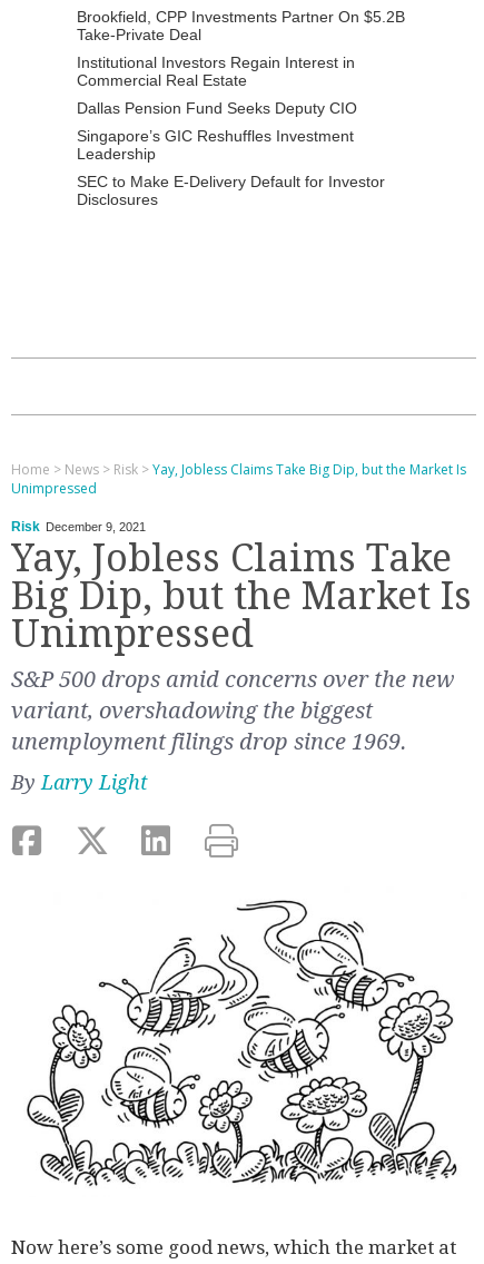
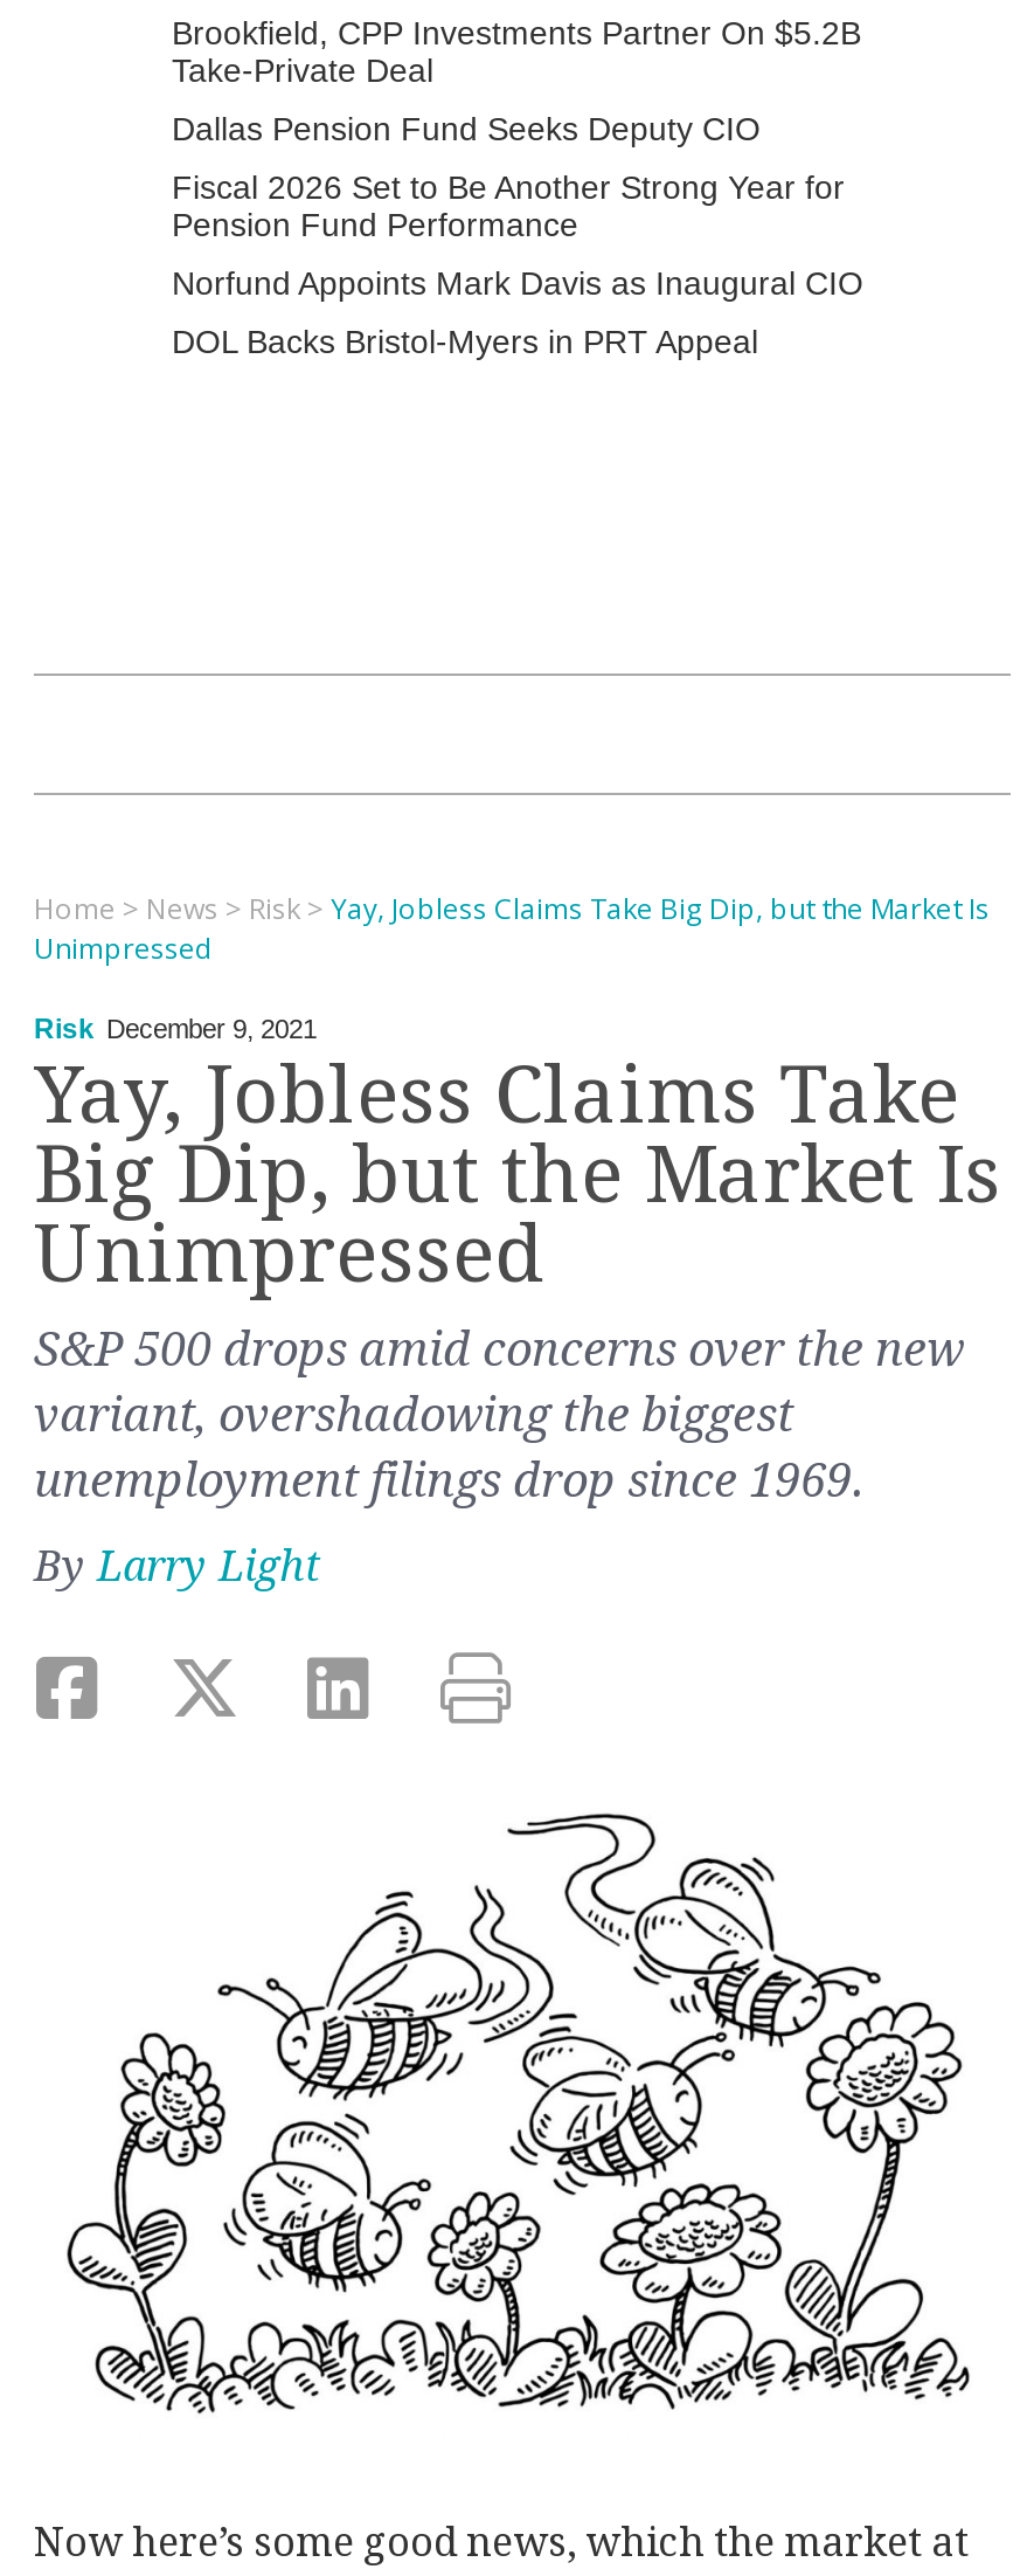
[77,53,355,89] Institutional Investors Regain Interest in | Commercial Real Estate -> none
[77,127,385,208] Singapore’s GIC Reshuffles Investment | Leadership | SEC to Make E-Delivery Default for Investor | Disclosures -> [172,168,863,360] Fiscal 2026 Set to Be Another Strong Year for | Pension Fund Performance | Norfund Appoints Mark Davis as Inaugural CIO | DOL Backs Bristol-Myers in PRT Appeal

